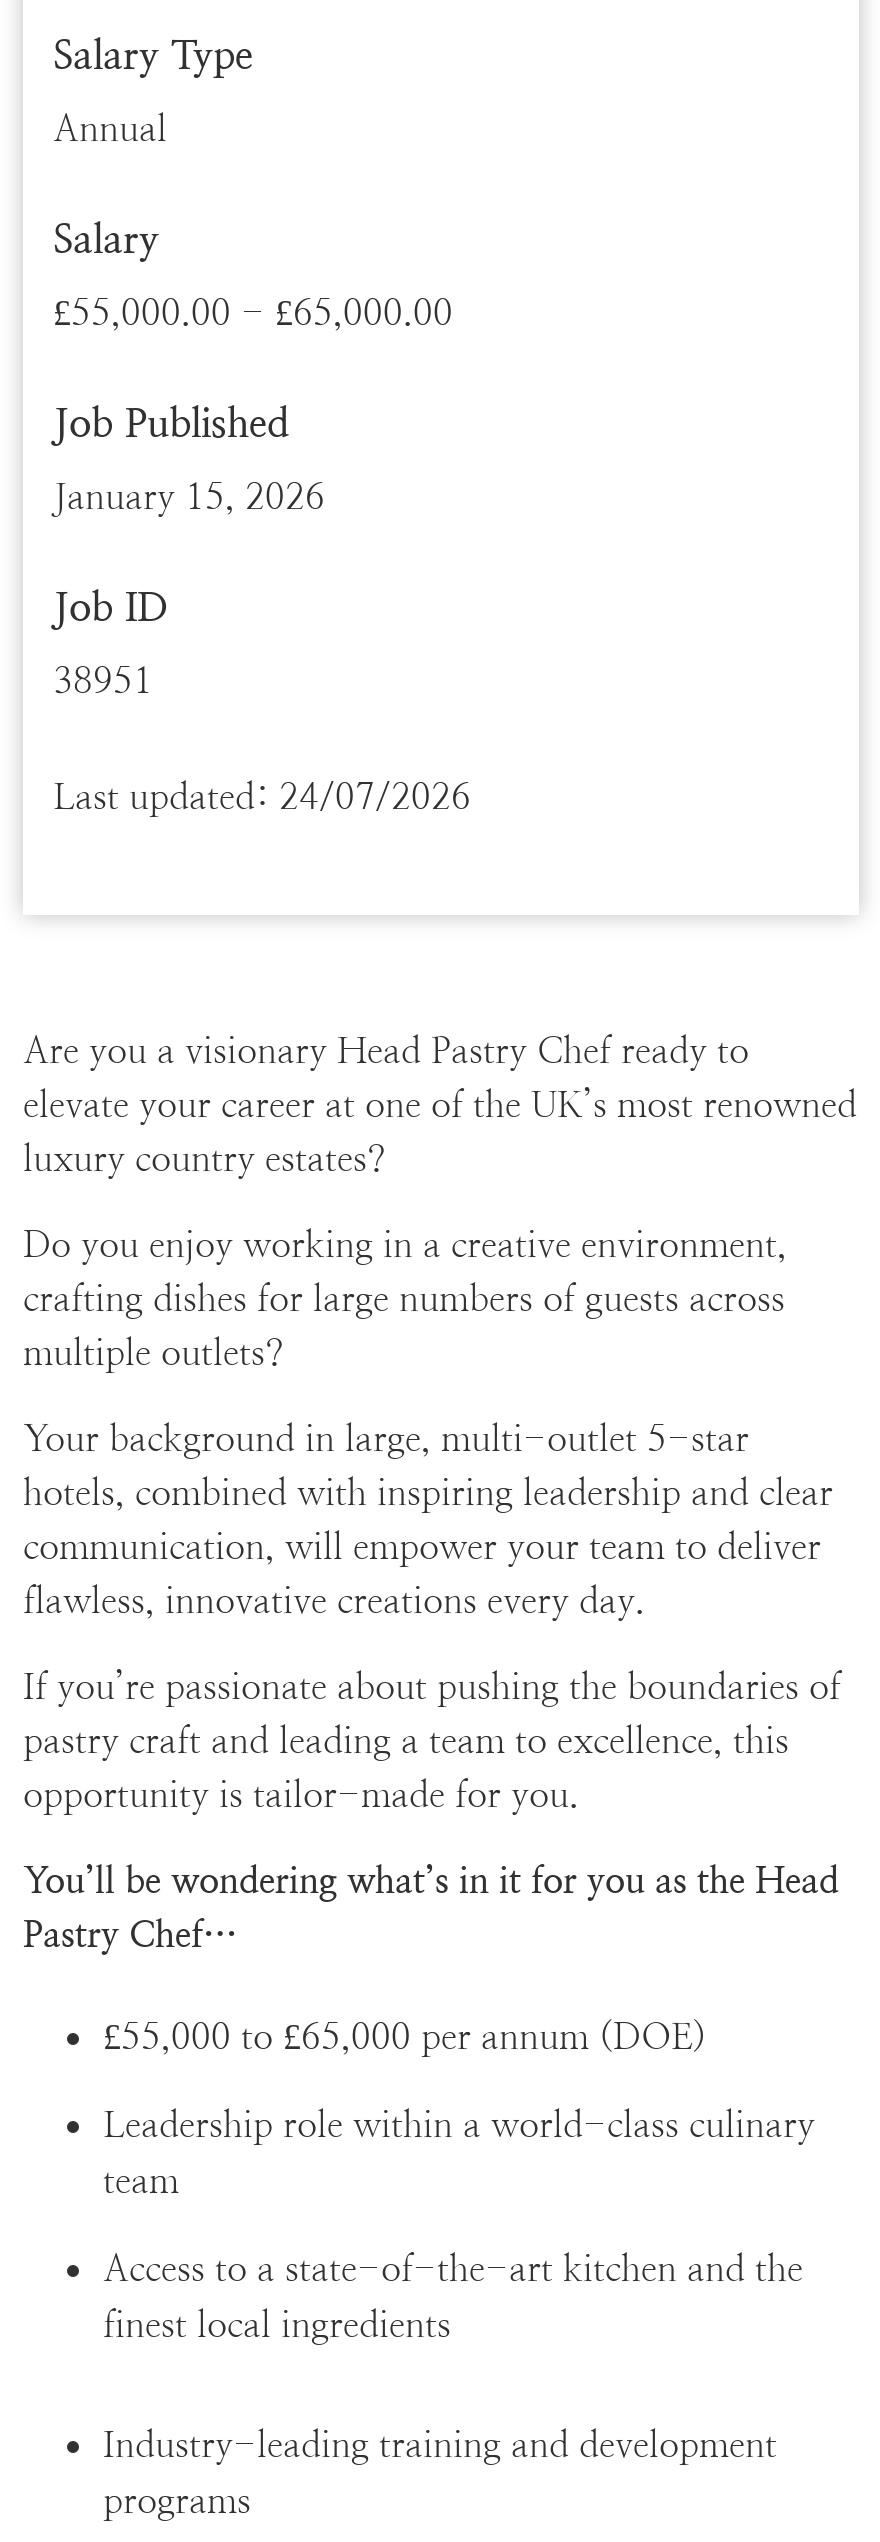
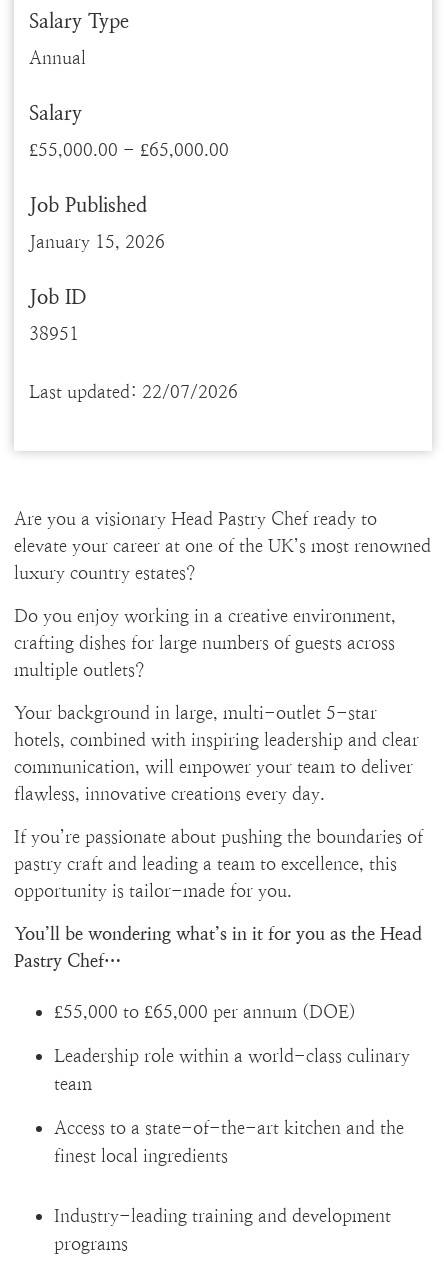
[53,775,471,817] Last updated: 24/07/2026 -> [29,381,238,402] Last updated: 22/07/2026

